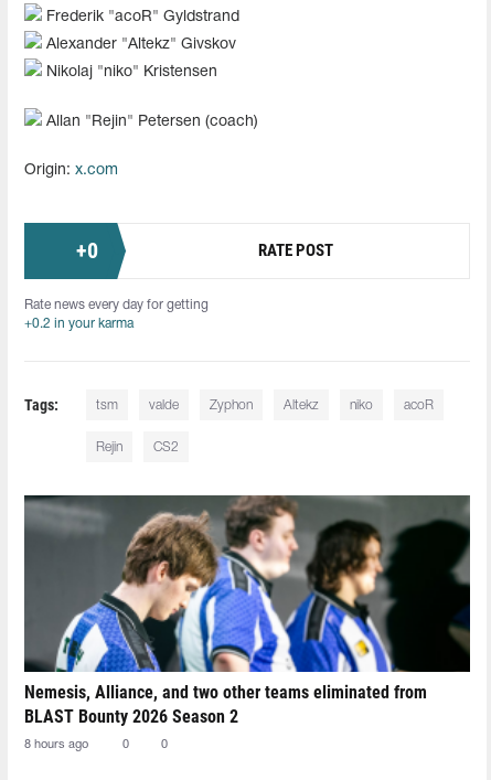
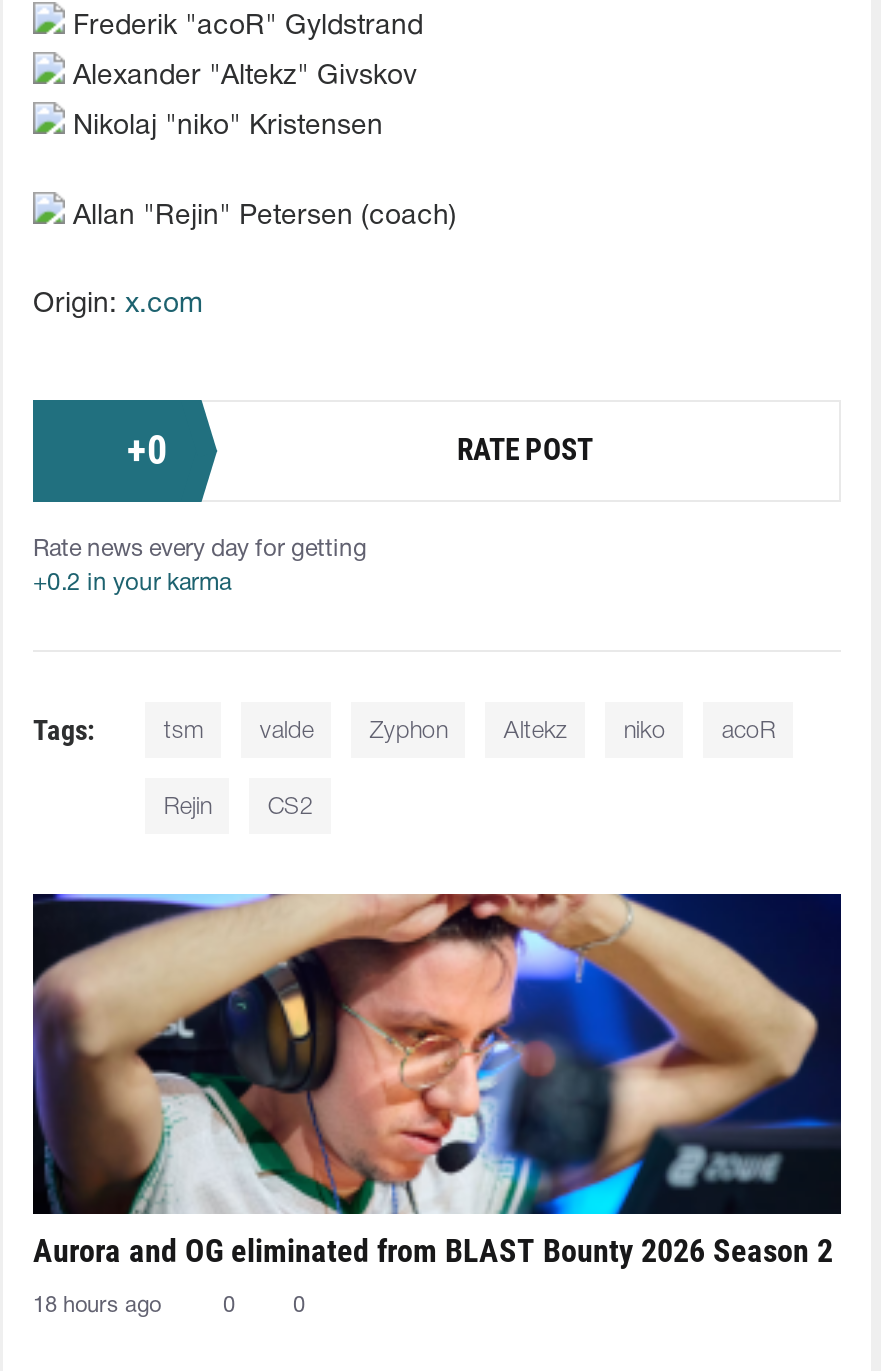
[24,494,471,727] [image] | Nemesis, Alliance, and two other teams eliminated from | BLAST Bounty 2026 Season 2 -> [33,892,841,1269] [image] | Aurora and OG eliminated from BLAST Bounty 2026 Season 2
[24,739,88,750] 8 hours ago -> [33,1295,161,1315] 18 hours ago

